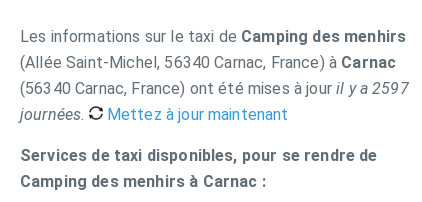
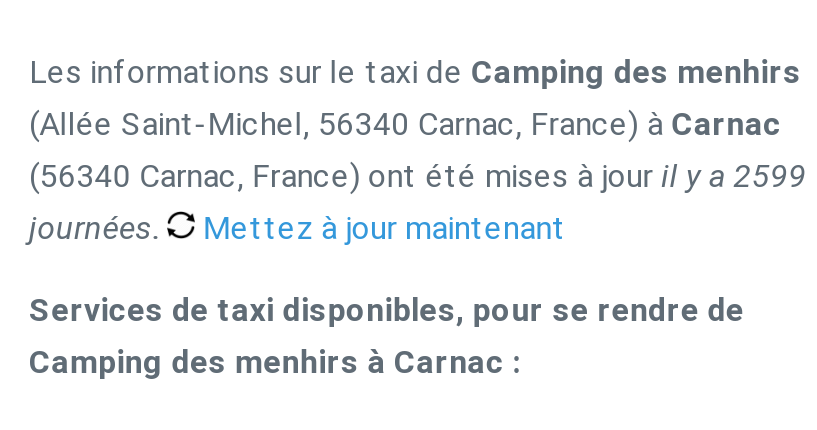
[20,79,409,98] (56340 Carnac, France) ont été mises à jour il y a 2597 -> [29,157,807,195] (56340 Carnac, France) ont été mises à jour il y a 2599

